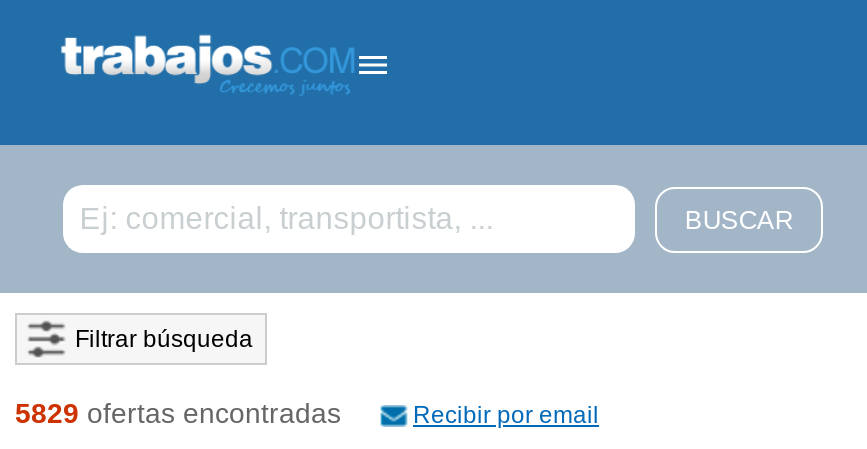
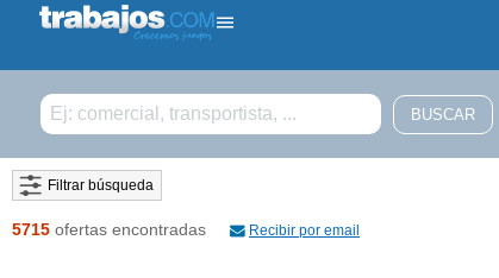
[15,397,349,429] 5829 ofertas encontradas -> [12,220,211,239] 5715 ofertas encontradas

